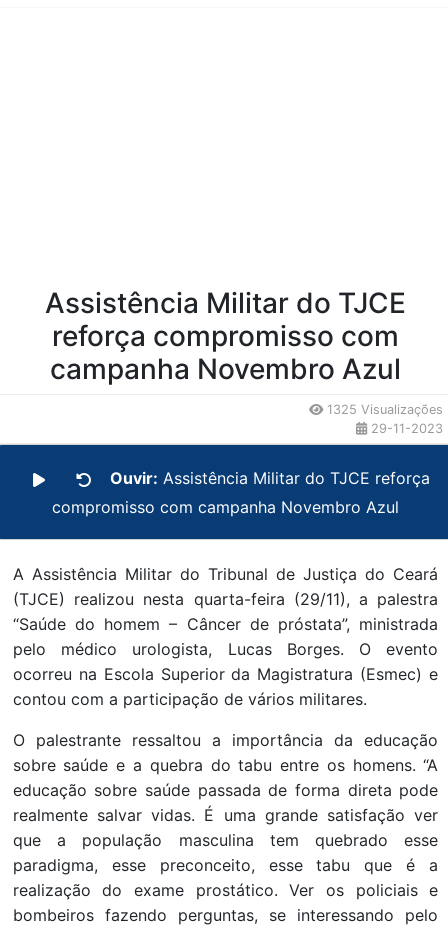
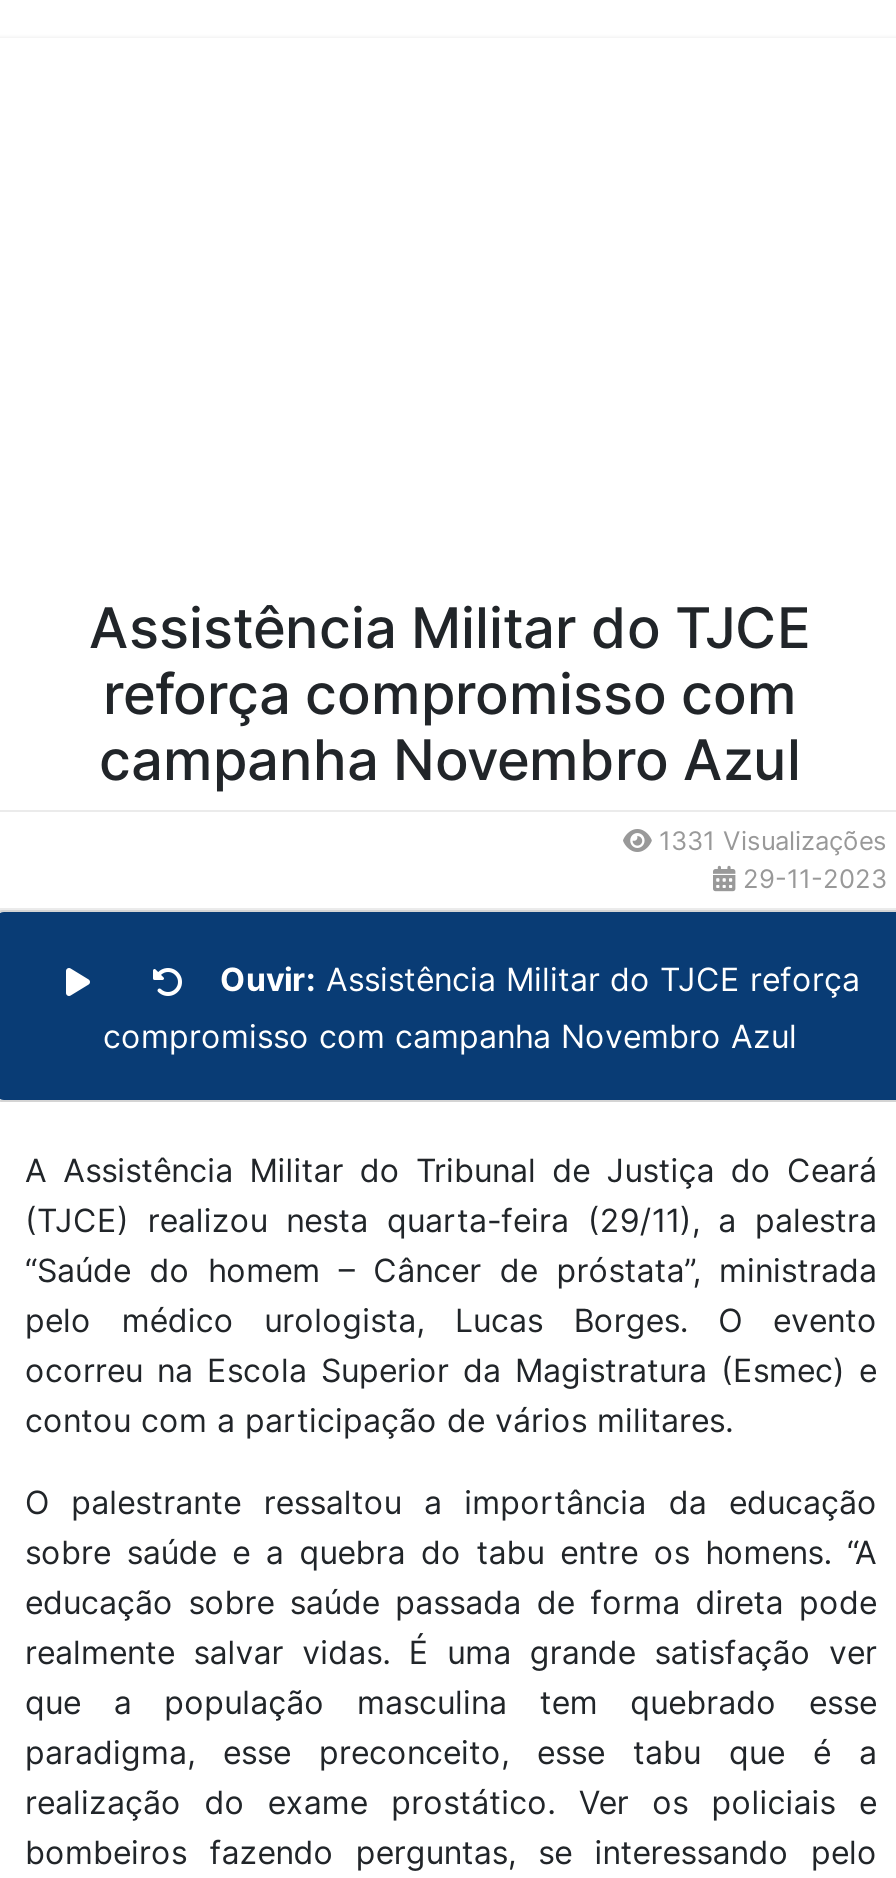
[323,402,443,417] 1325 Visualizações -> [651,825,887,855] 1331 Visualizações

